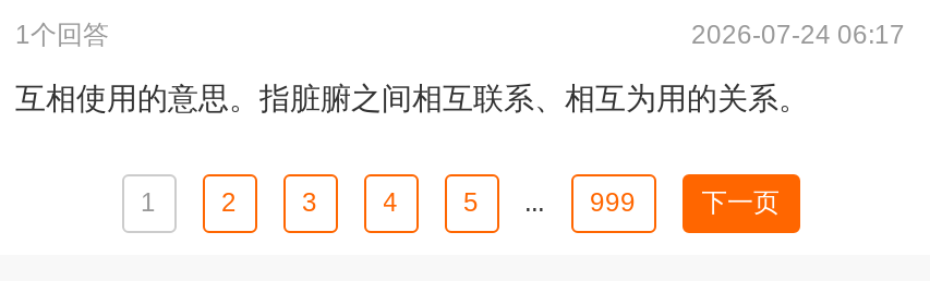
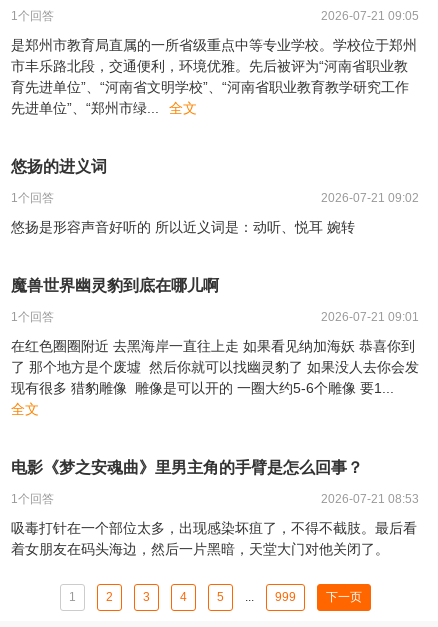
[15,20,905,115] 2026-07-24 06:17 | 互相使用的意思。指脏腑之间相互联系、相互为用的关系。 -> [11,9,419,557] 2026-07-21 09:05 | 是郑州市教育局直属的一所省级重点中等专业学校。学校位于郑州 | 市丰乐路北段，交通便利，环境优雅。先后被评为“河南省职业教 | 育先进单位”、“河南省文明学校”、“河南省职业教育教学研究工作 | 先进单位”、“郑州市绿... | 全文 | 悠扬的进义词 | 1个回答 | 2026-07-21 09:02 | 悠扬是形容声音好听的 所以近义词是：动听、悦耳 婉转 | 魔兽世界幽灵豹到底在哪儿啊 | 1个回答 | 2026-07-21 09:01 | 在红色圈圈附近 去黑海岸一直往上走 如果看见纳加海妖 恭喜你到 | 了 那个地方是个废墟 然后你就可以找幽灵豹了 如果没人去你会发 | 现有很多 猎豹雕像 雕像是可以开的 一圈大约5-6个雕像 要1... | 全文 | 电影《梦之安魂曲》里男主角的手臂是怎么回事？ | 1个回答 | 2026-07-21 08:53 | 吸毒打针在一个部位太多，出现感染坏疽了，不得不截肢。最后看 | 着女朋友在码头海边，然后一片黑暗，天堂大门对他关闭了。

